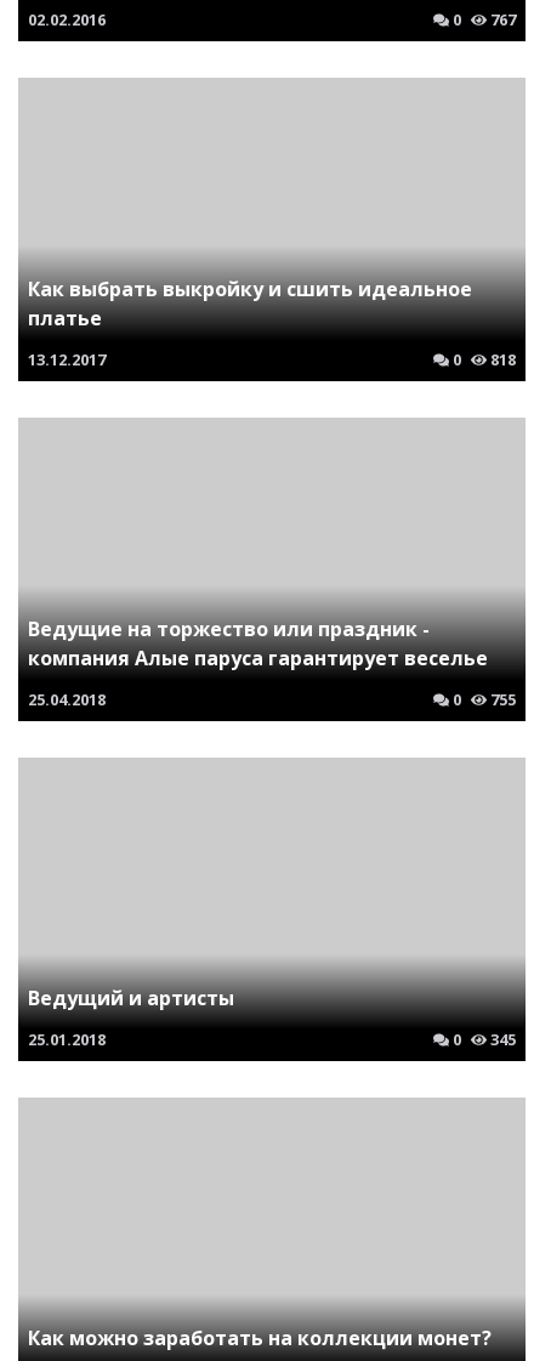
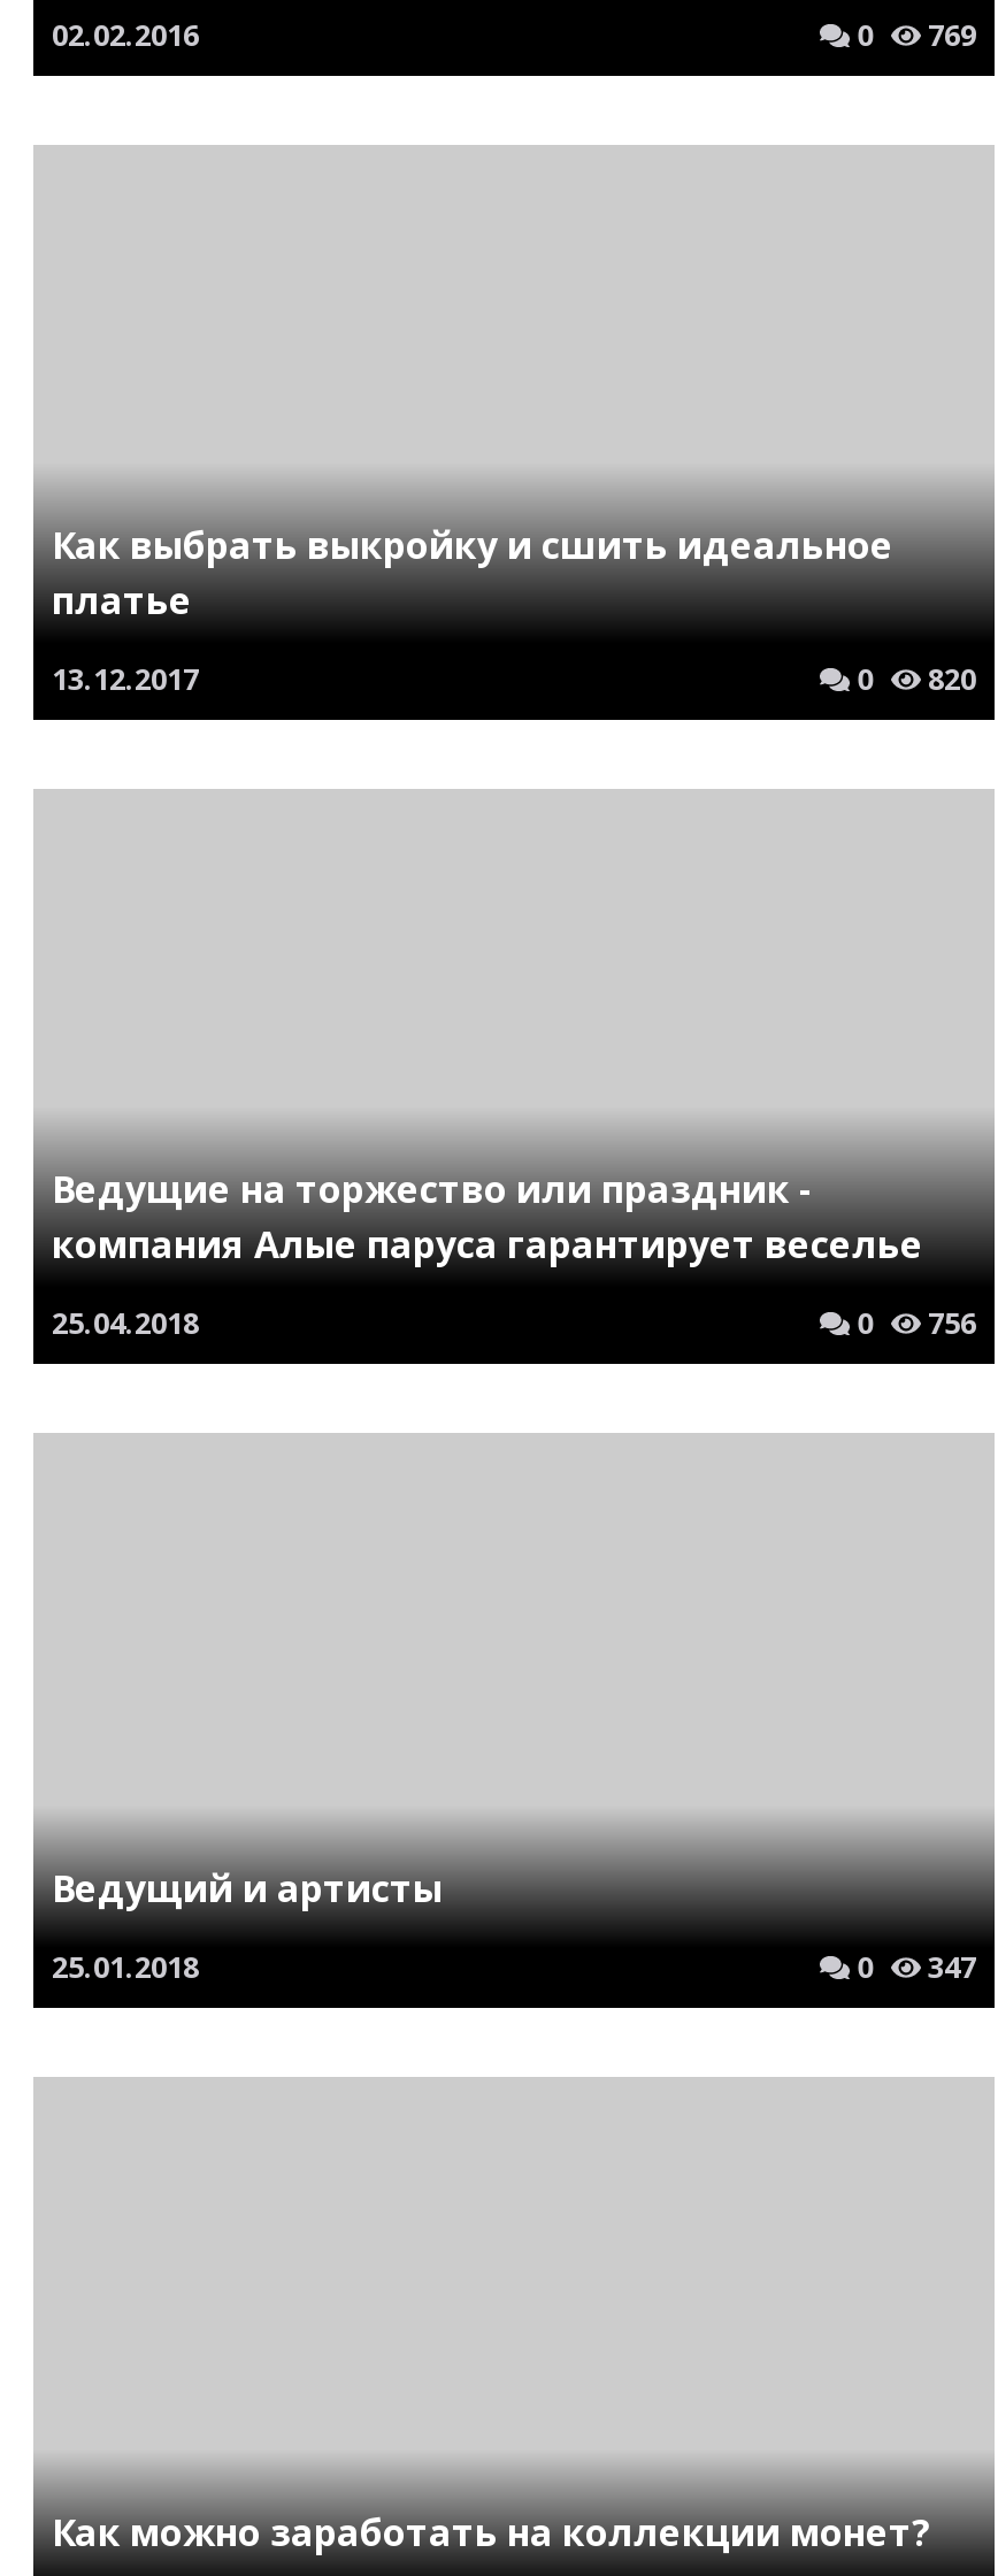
[449,8,516,30] 0 767 -> [850,14,976,55] 0 769
[449,348,516,370] 0 818 -> [850,658,976,699] 0 820
[449,688,516,710] 0 755 -> [850,1302,976,1343] 0 756
[449,1028,516,1050] 0 345 -> [850,1946,976,1987] 0 347

